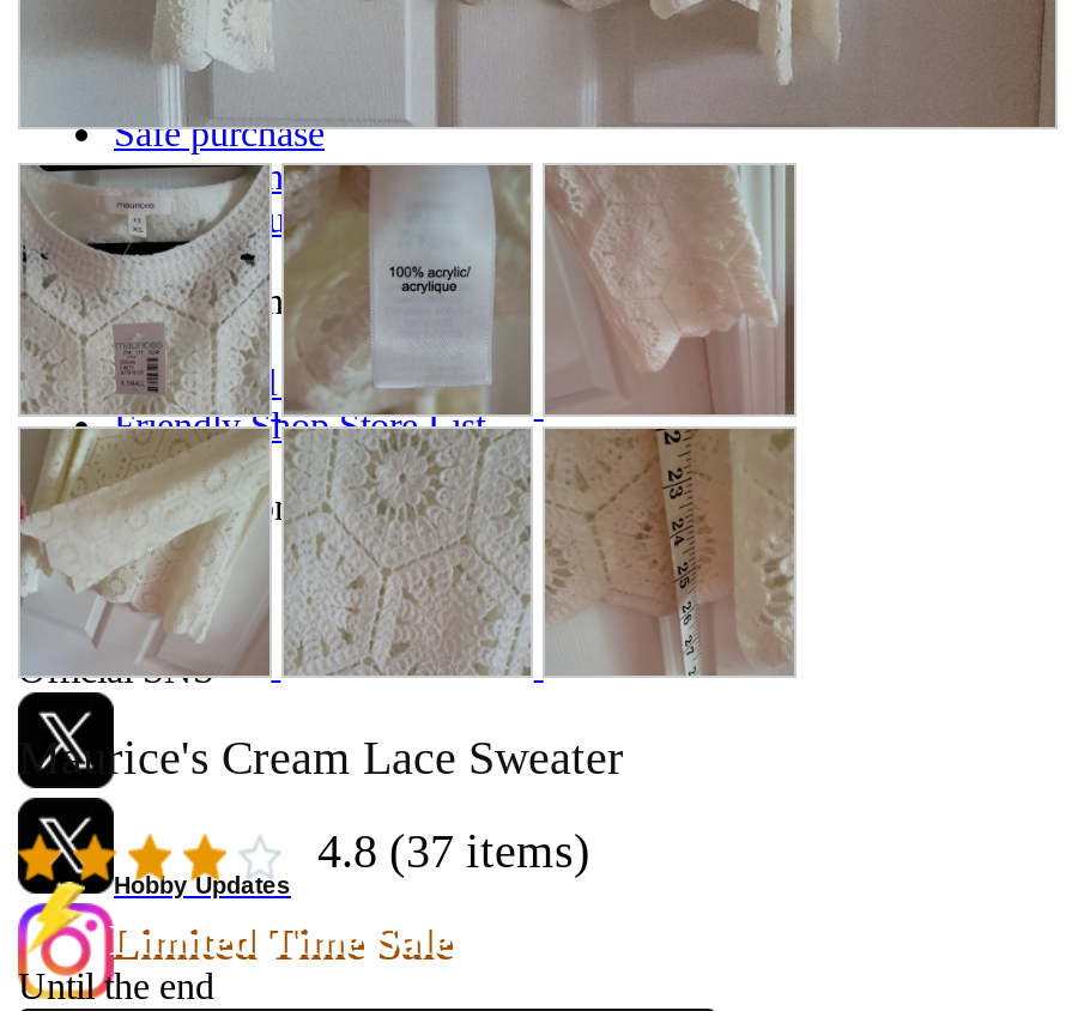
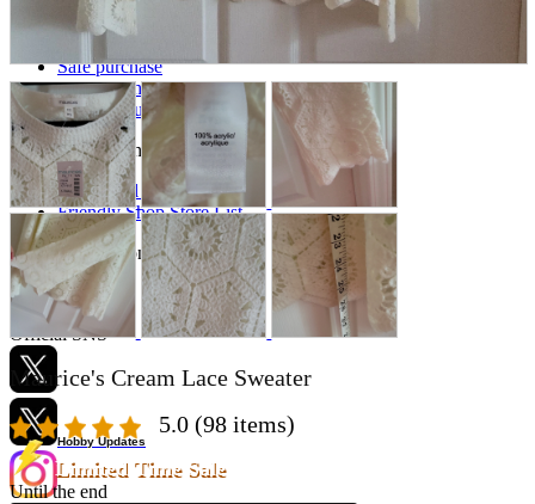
[305,824,590,877] 4.8 (37 items) -> [153,411,295,437] 5.0 (98 items)

